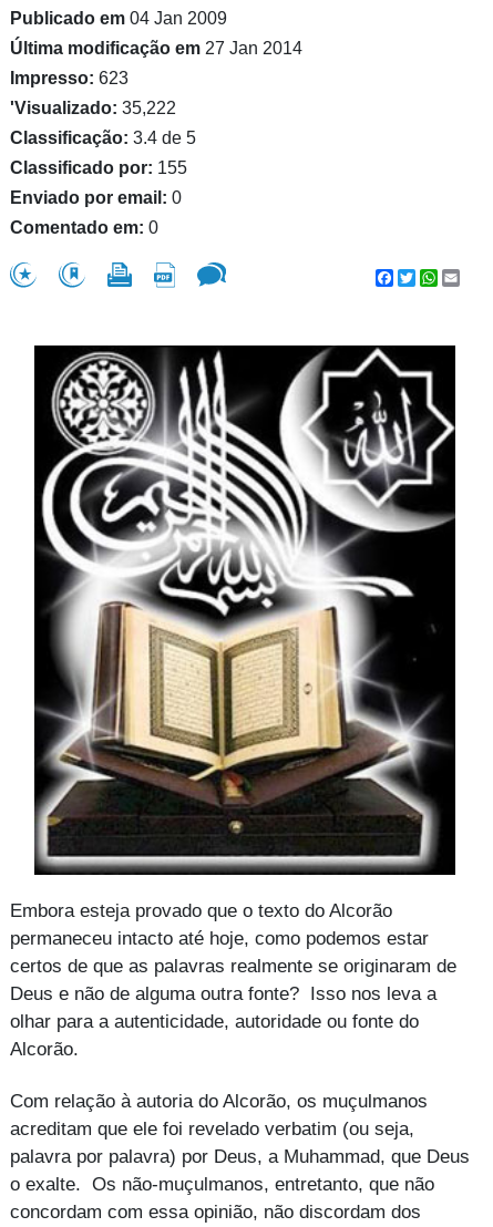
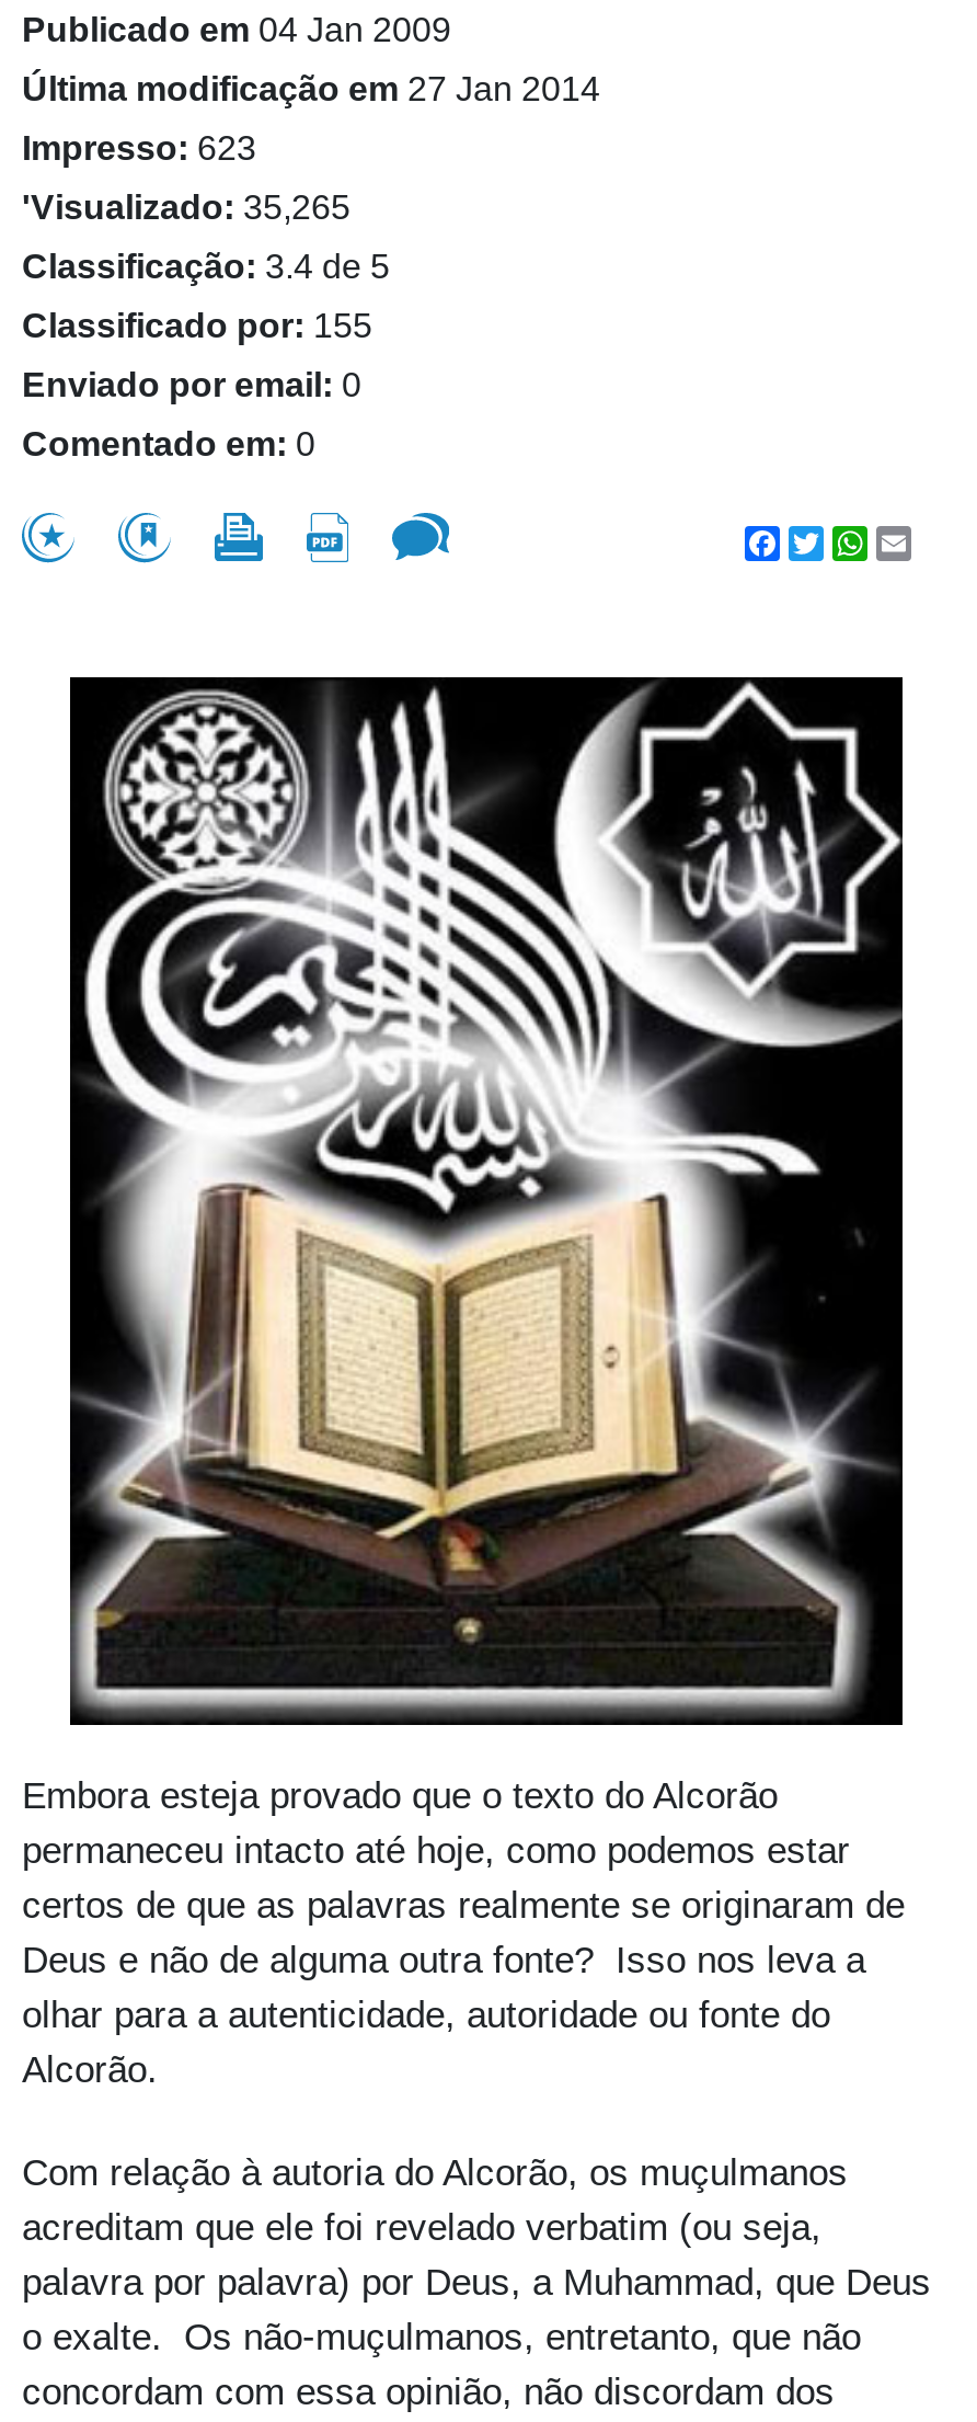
[10,99,176,117] 'Visualizado: 35,222 -> [22,188,350,226] 'Visualizado: 35,265

